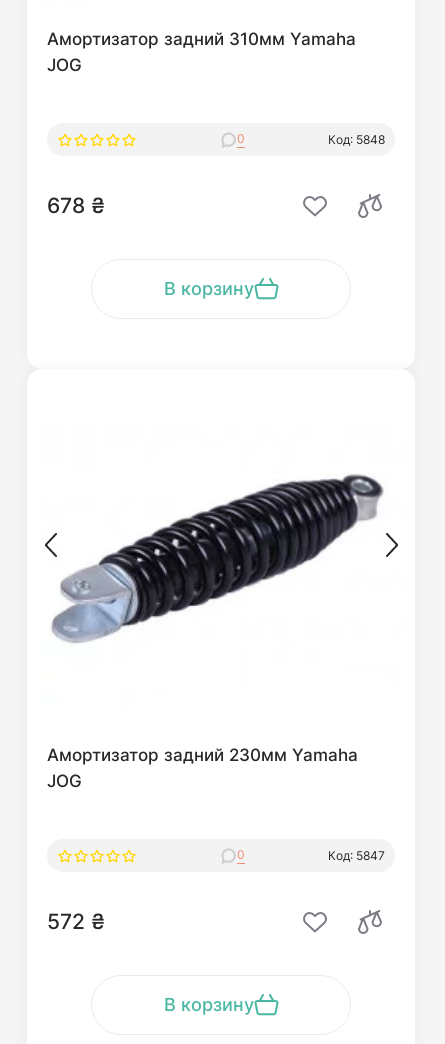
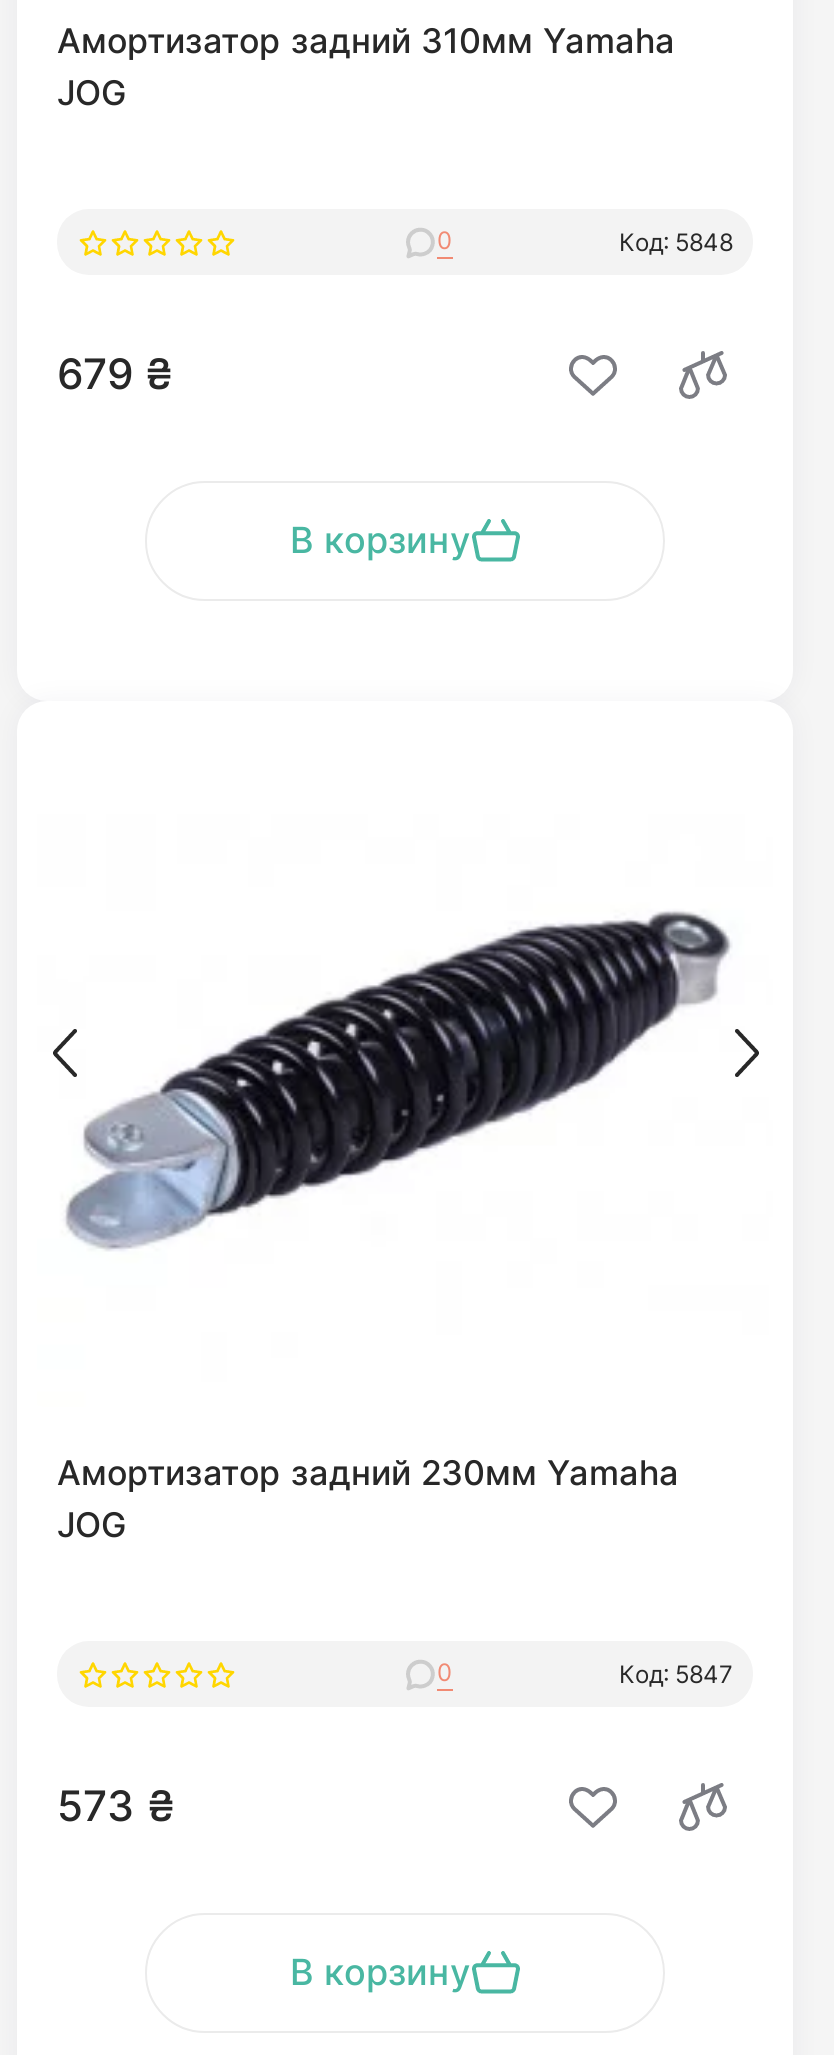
[47,193,105,218] 678 ₴ -> [57,349,173,399] 679 ₴
[47,909,105,934] 572 ₴ -> [57,1781,175,1831] 573 ₴

